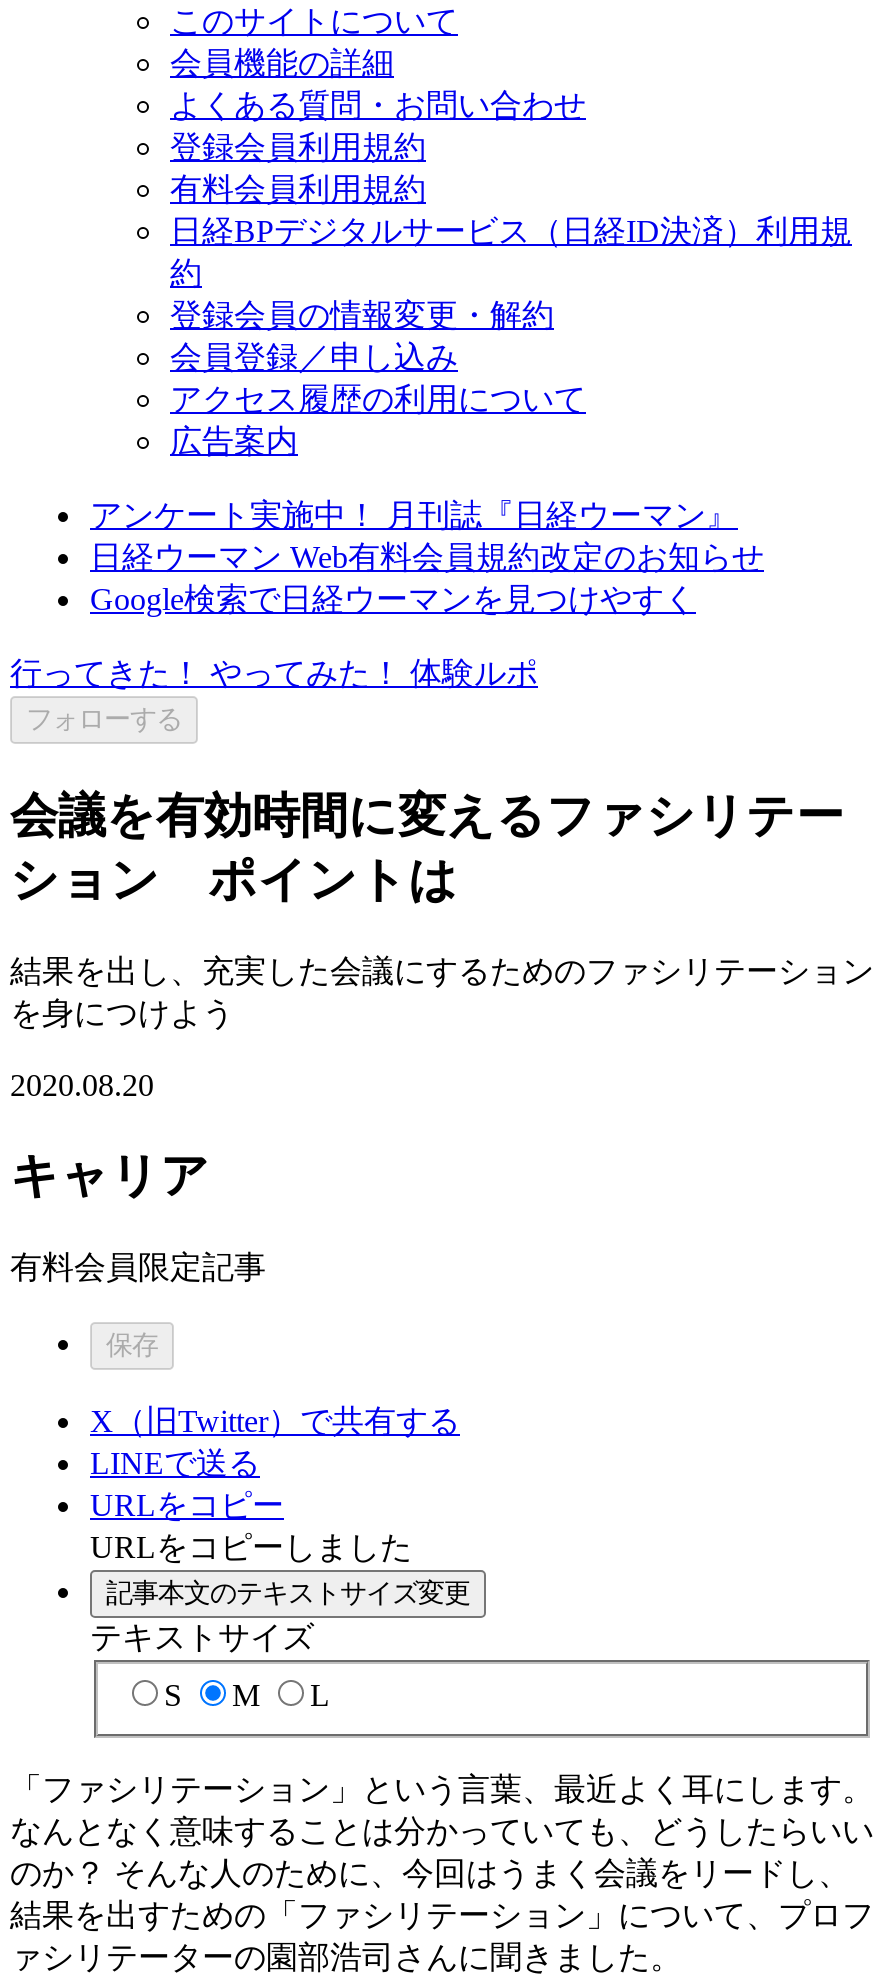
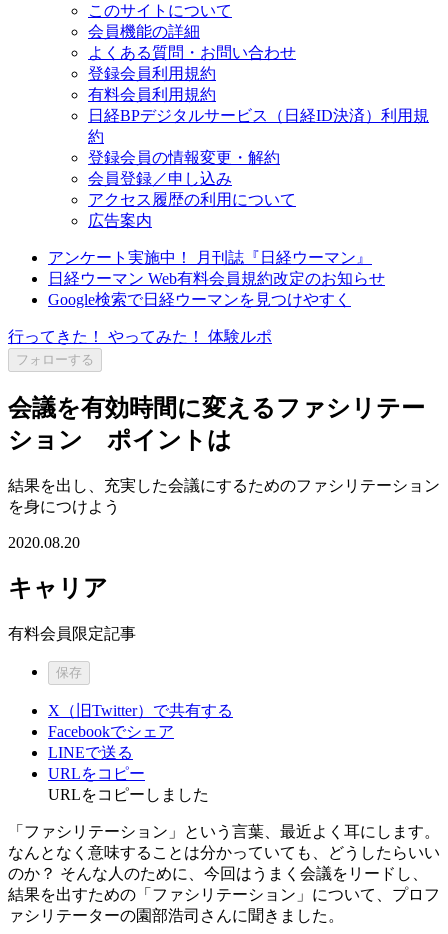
none -> [48,723,174,740] Facebookでシェア
moved [90,1445,412,1563] -> [48,744,209,803]: LINEで送る | URLをコピー | URLをコピーしました
[90,1577,470,1712] 記事本文のテキストサイズ変更 | テキストサイズ | S | M | L -> none

